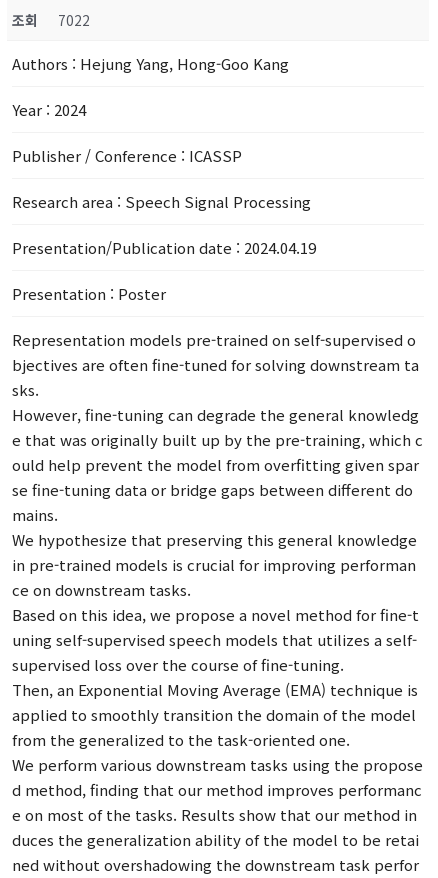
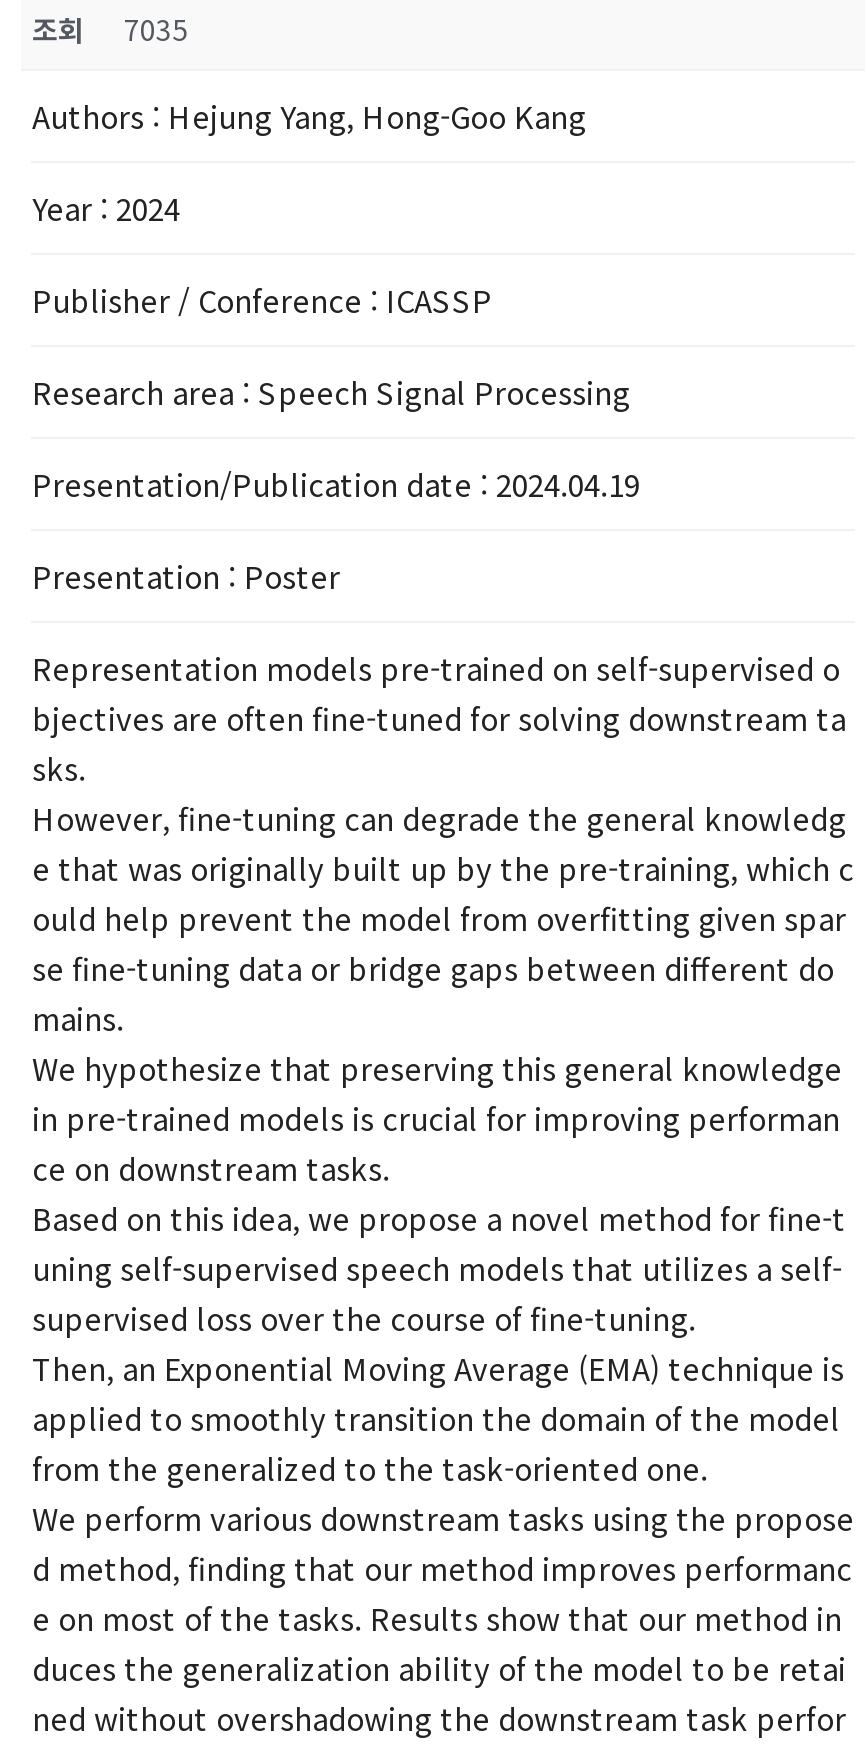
[12,10,90,30] 조회 7022 -> [32,9,188,49] 조회 7035

